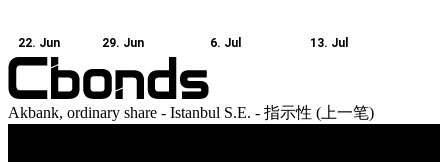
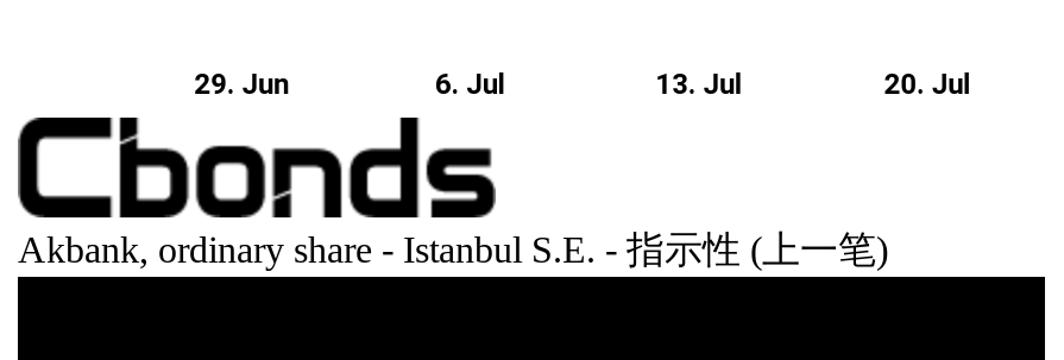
[18,36,60,50] 22. Jun -> none
none -> [884,67,971,101] 20. Jul

